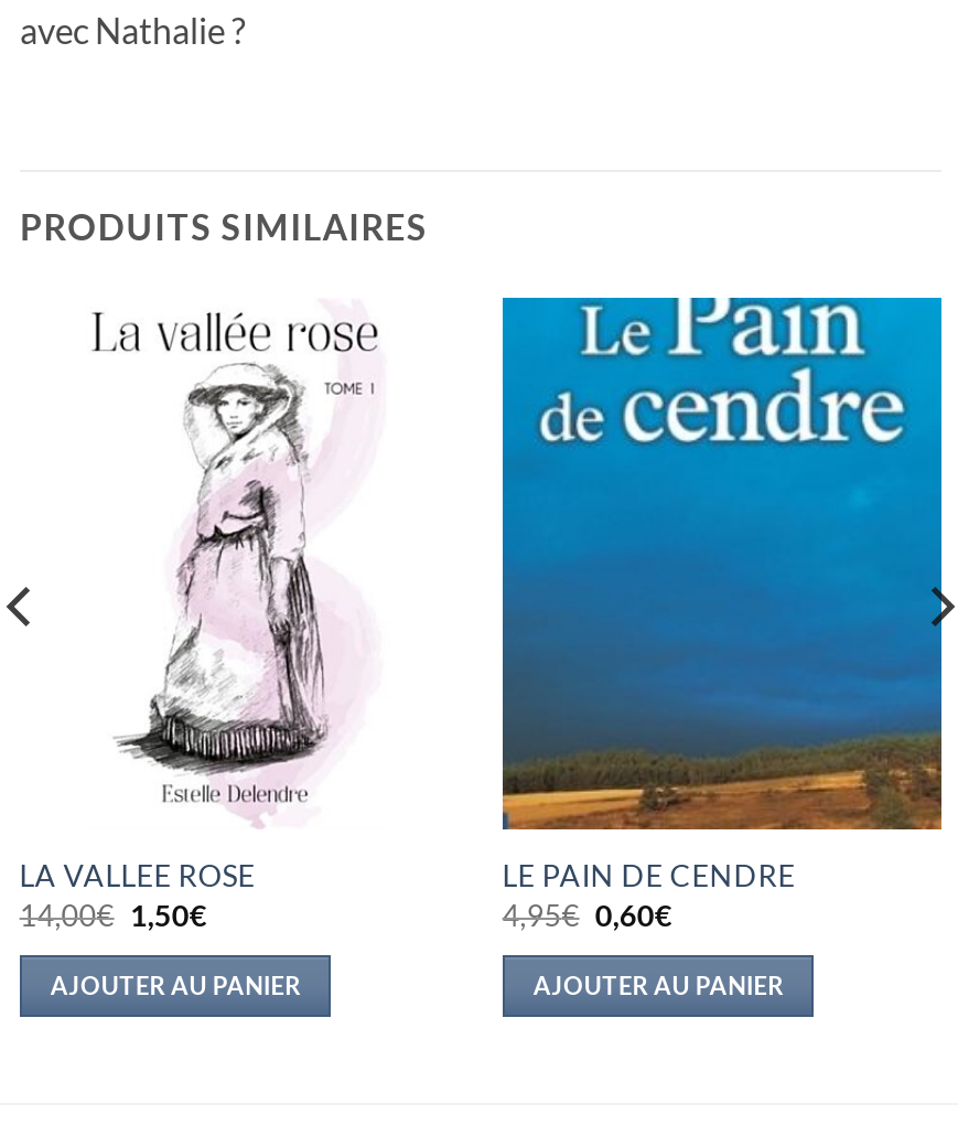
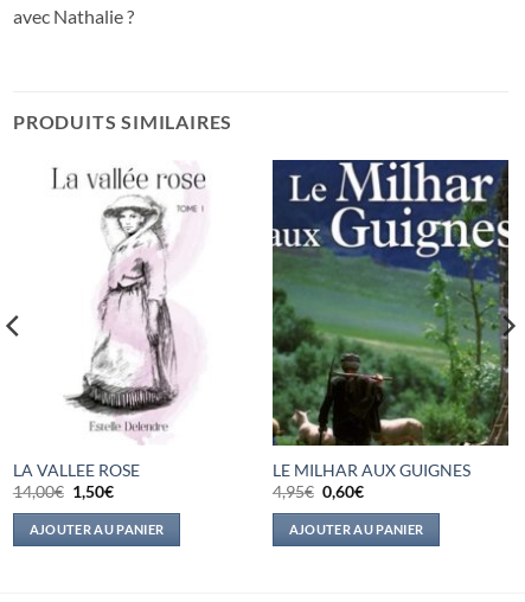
[500,296,944,893] [image] | LE PAIN DE CENDRE -> [271,159,510,480] [image] | LE MILHAR AUX GUIGNES

